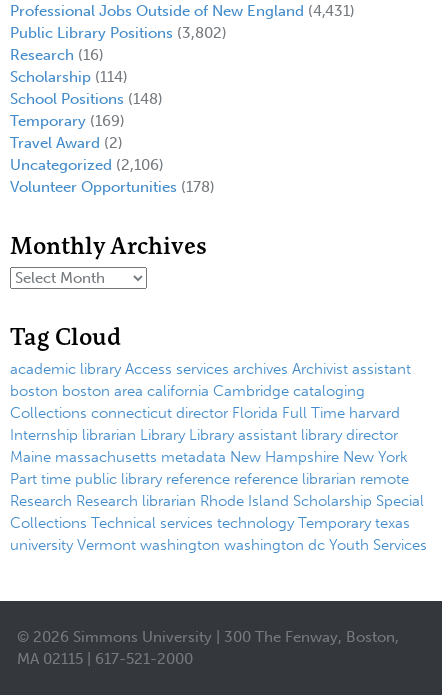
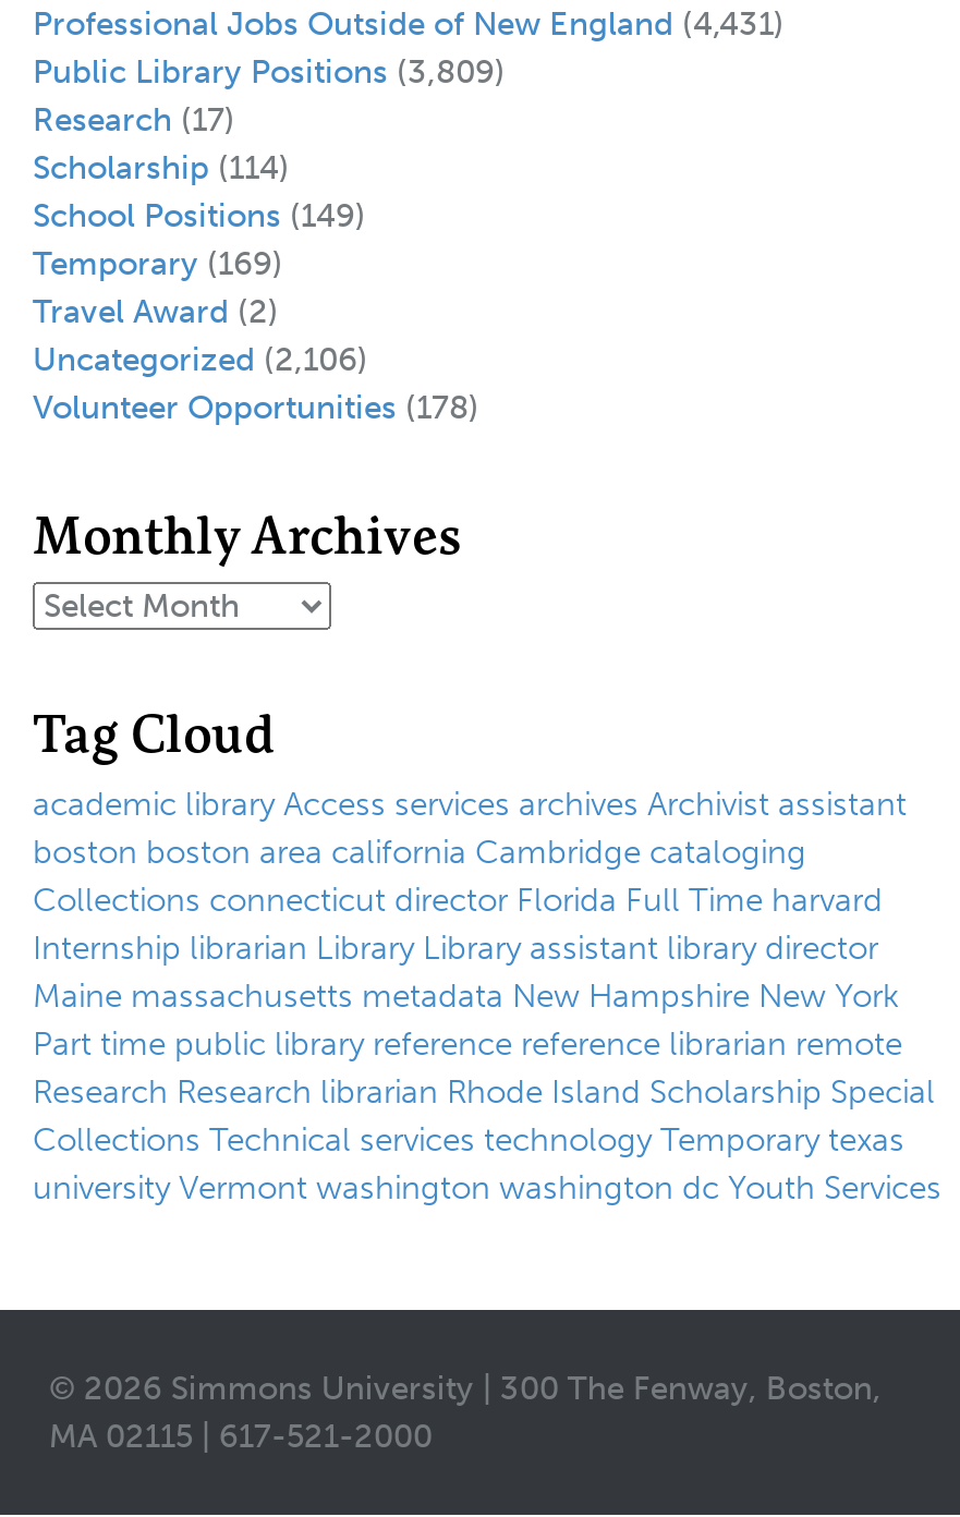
[10,24,227,42] Public Library Positions (3,802) -> [33,53,506,92] Public Library Positions (3,809)
[10,46,104,64] Research (16) -> [33,101,235,140] Research (17)
[10,90,163,108] School Positions (148) -> [33,197,366,236] School Positions (149)

